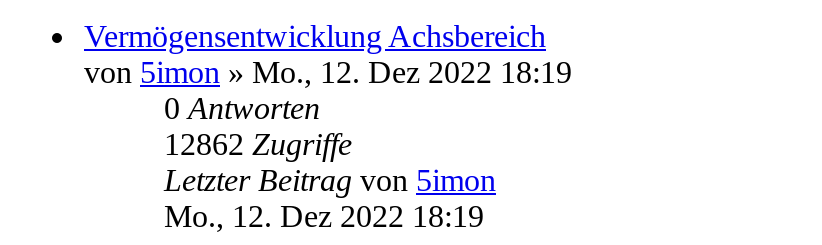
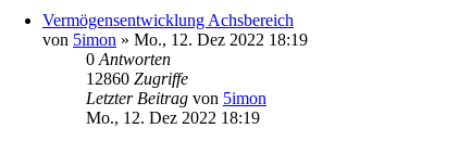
[164,127,352,161] 12862 Zugriffe -> [86,69,188,88] 12860 Zugriffe

